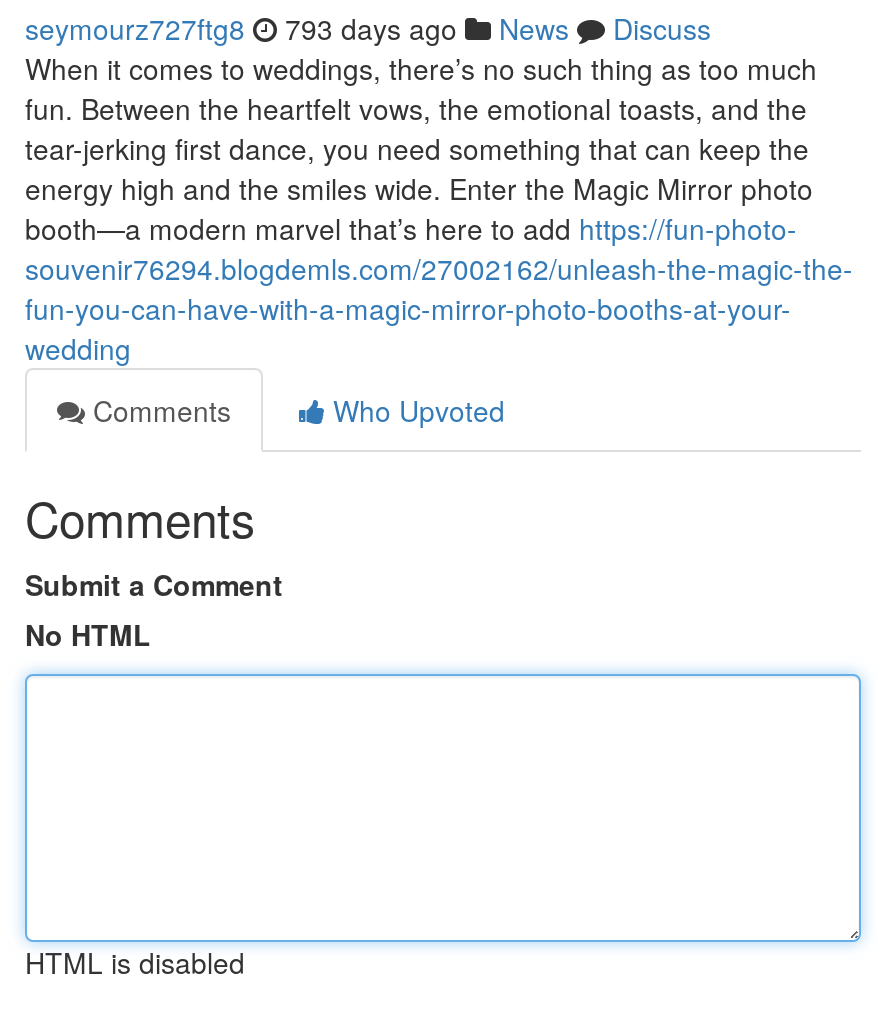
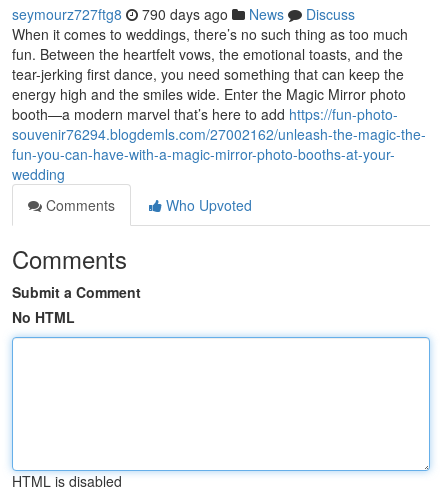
[25,8,711,48] seymourz727ftg8 793 days ago News Discuss -> [12,4,355,24] seymourz727ftg8 790 days ago News Discuss

